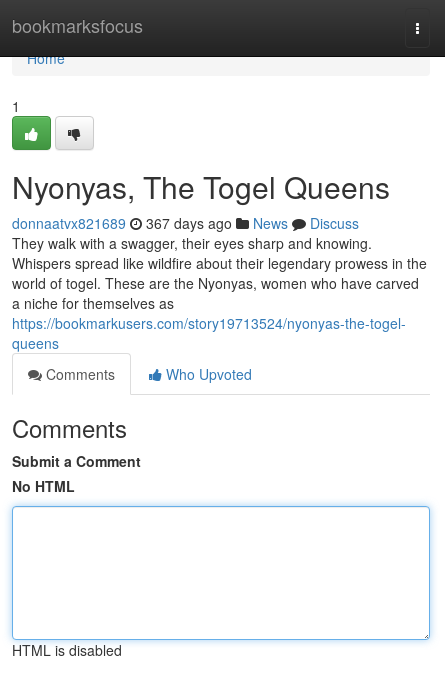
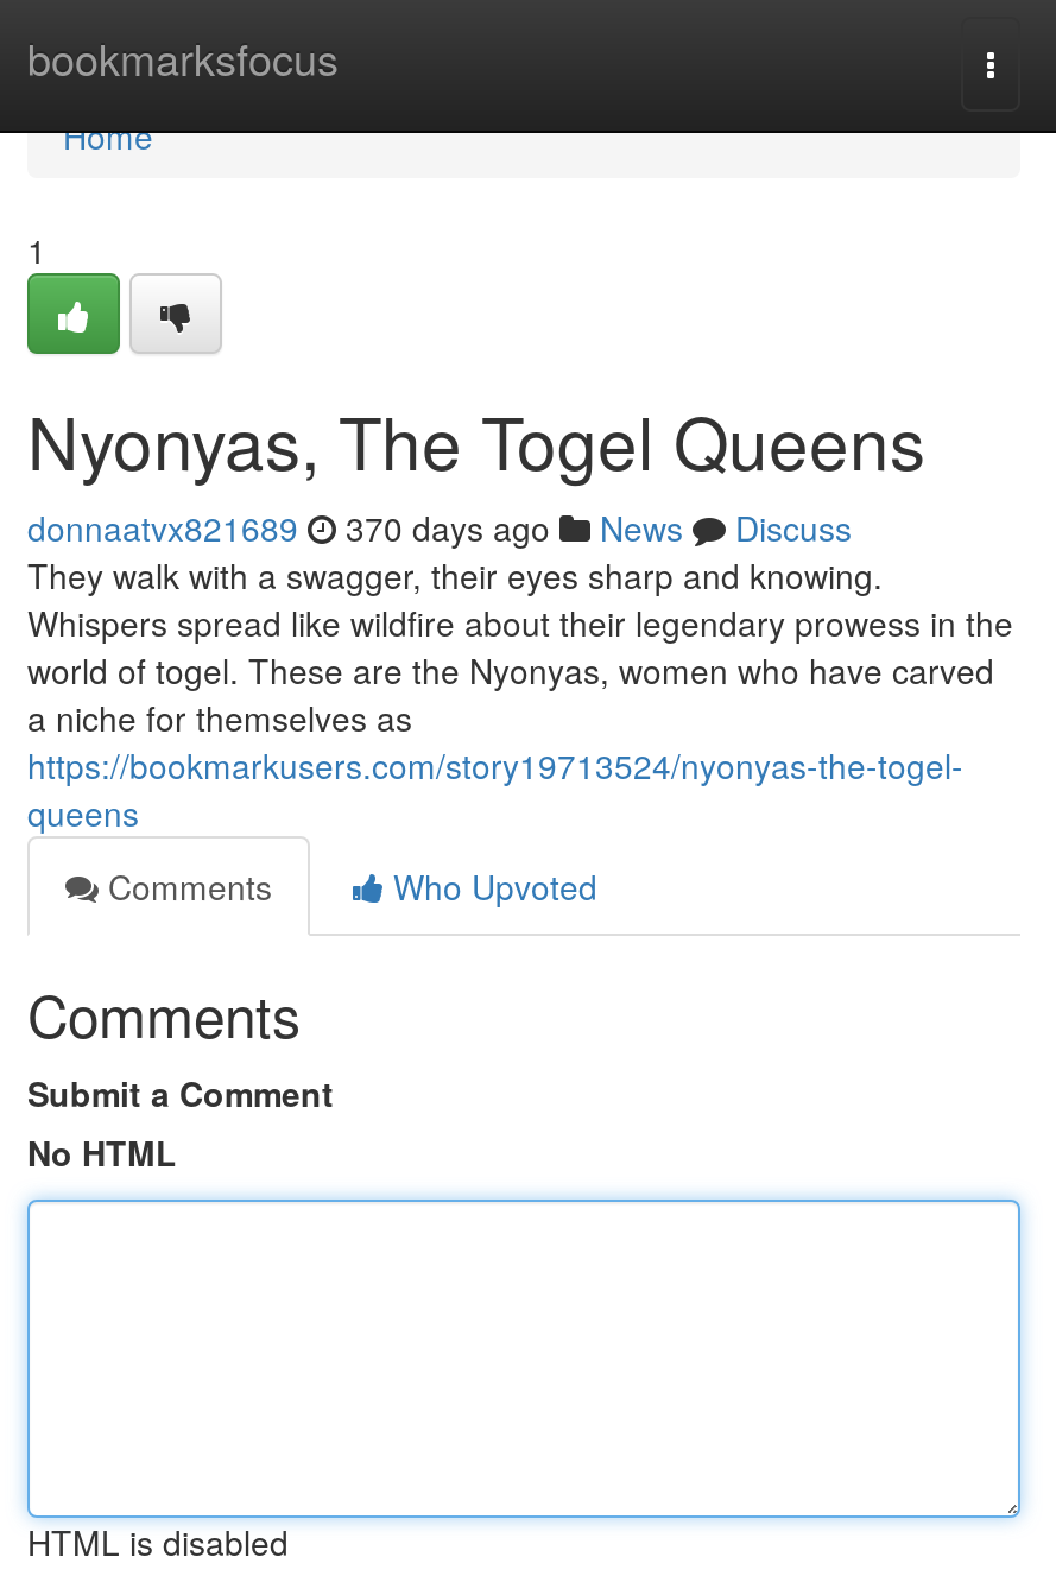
[12,213,359,233] donnaatvx821689 367 days ago News Discuss -> [27,504,852,551] donnaatvx821689 370 days ago News Discuss

